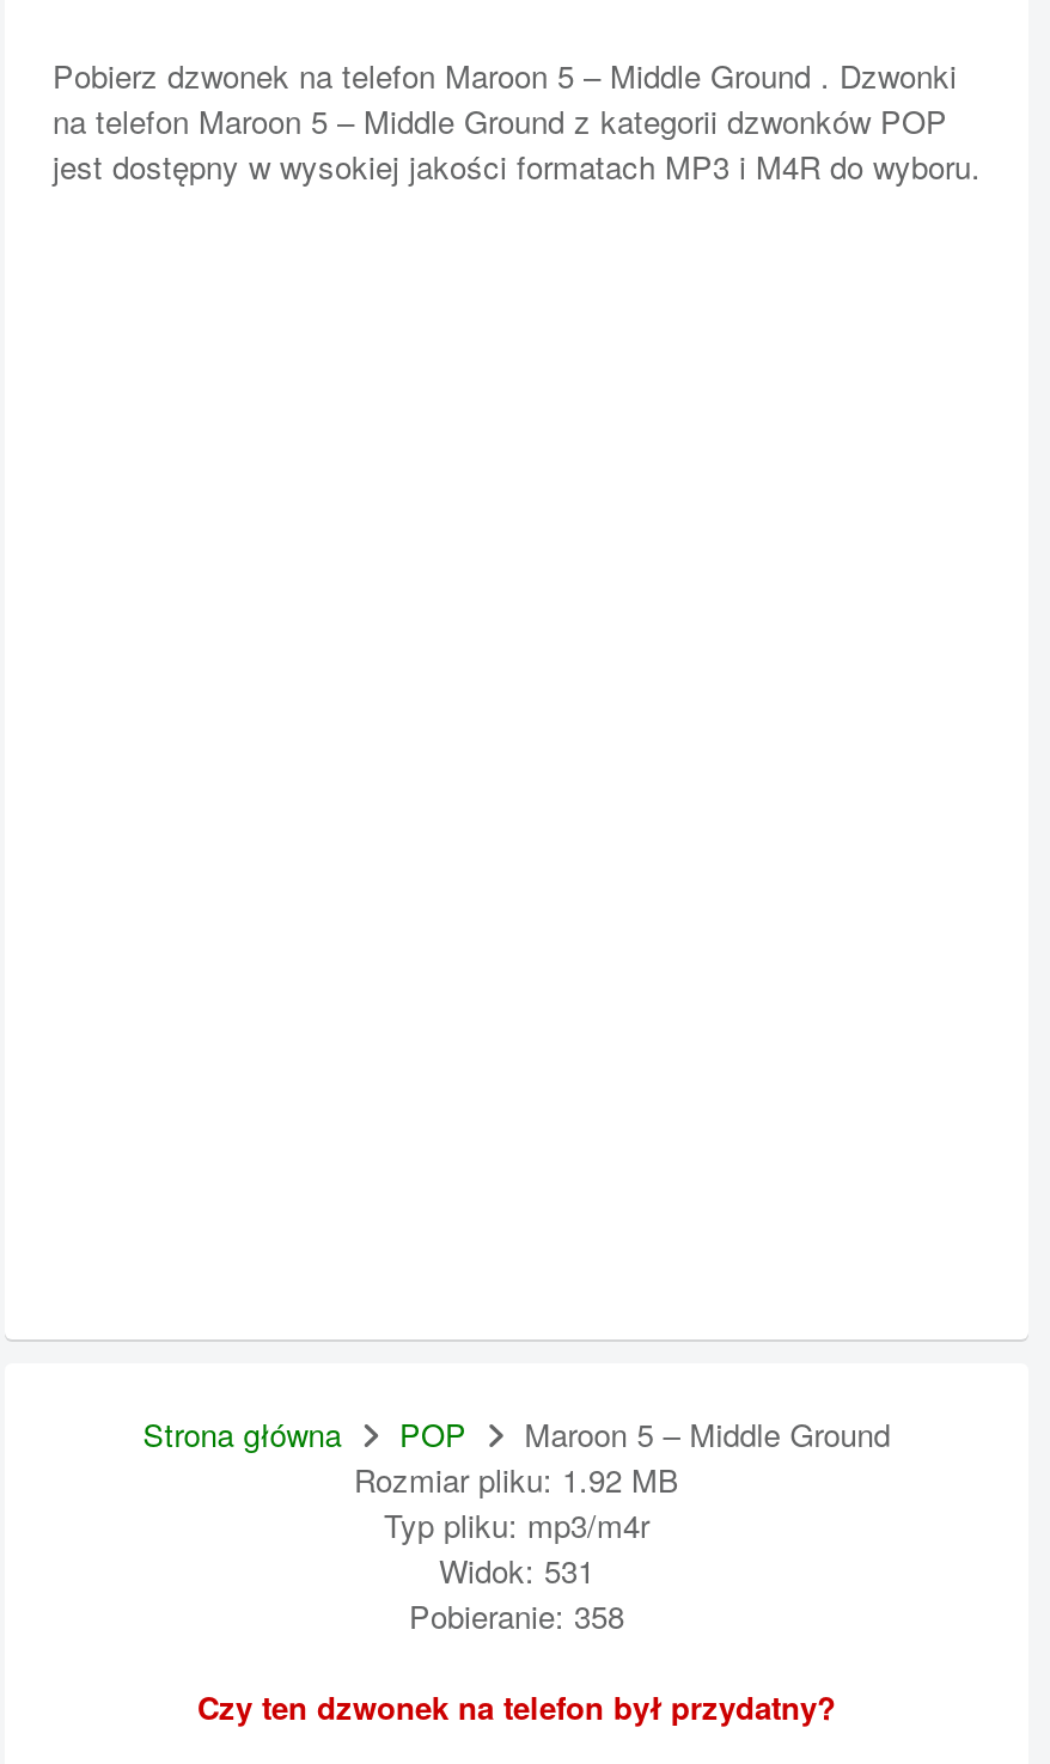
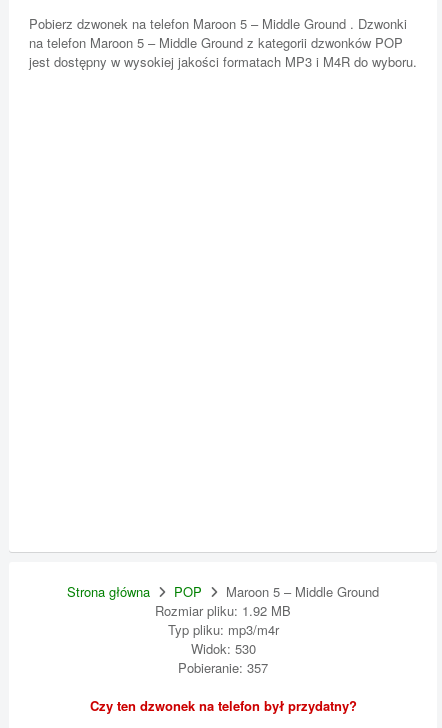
[439,1548,594,1593] Widok: 531 -> [190,639,255,658] Widok: 530
[409,1593,624,1638] Pobieranie: 358 -> [178,658,268,677] Pobieranie: 357

